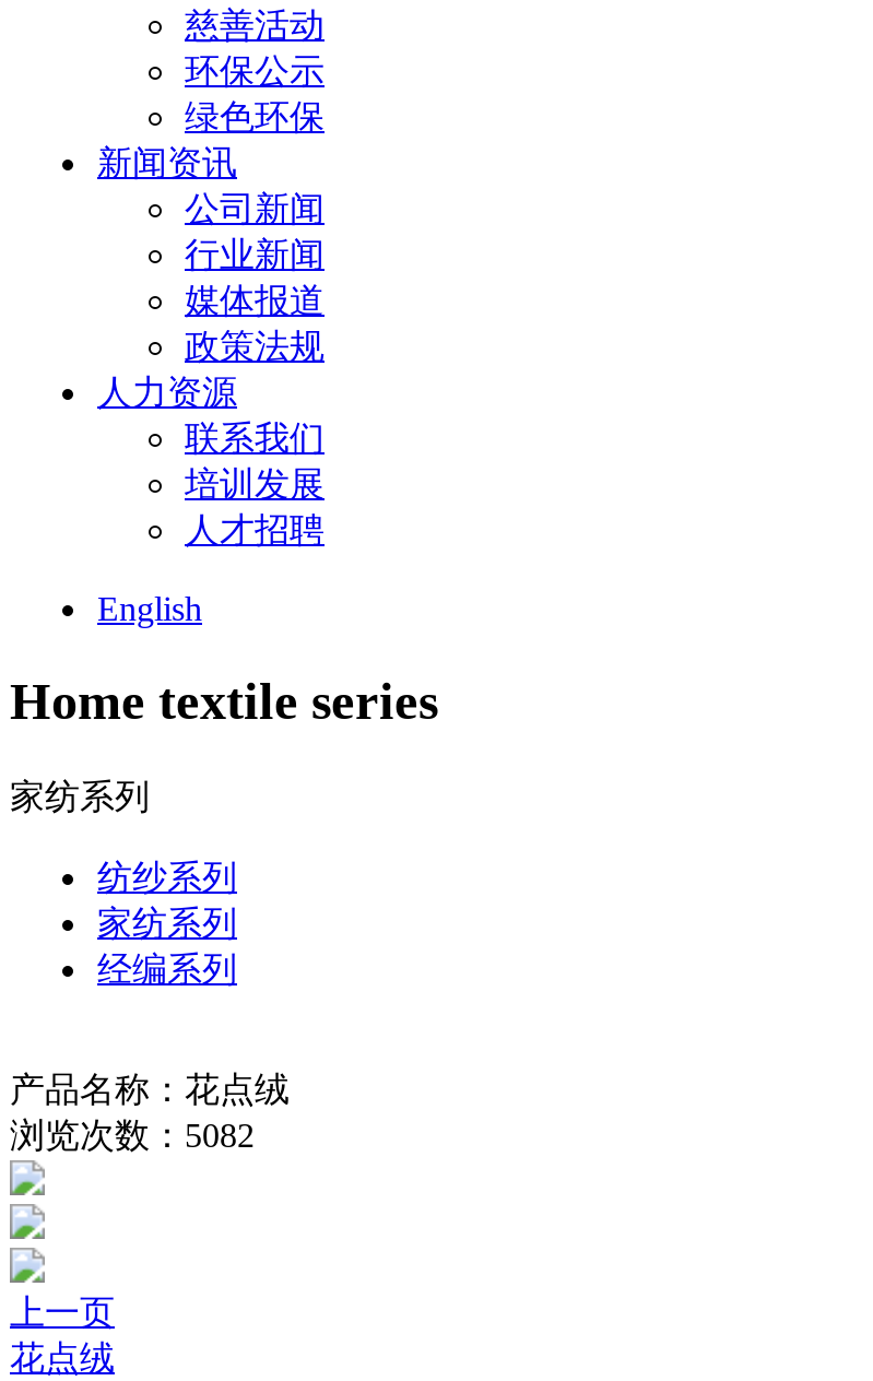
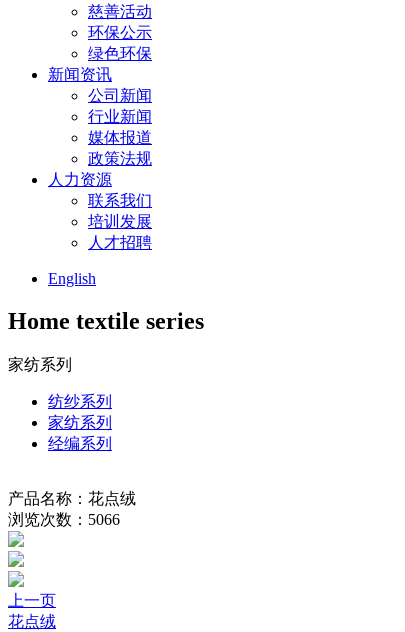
[10,1116,255,1153] 浏览次数：5082 -> [8,511,120,528] 浏览次数：5066

